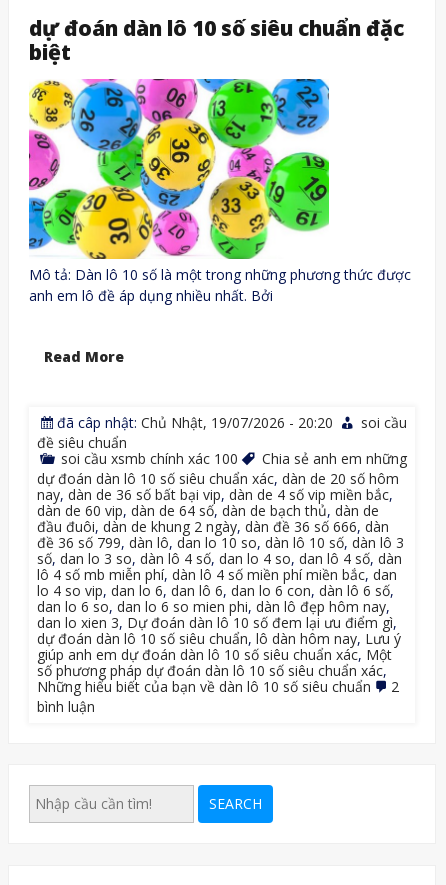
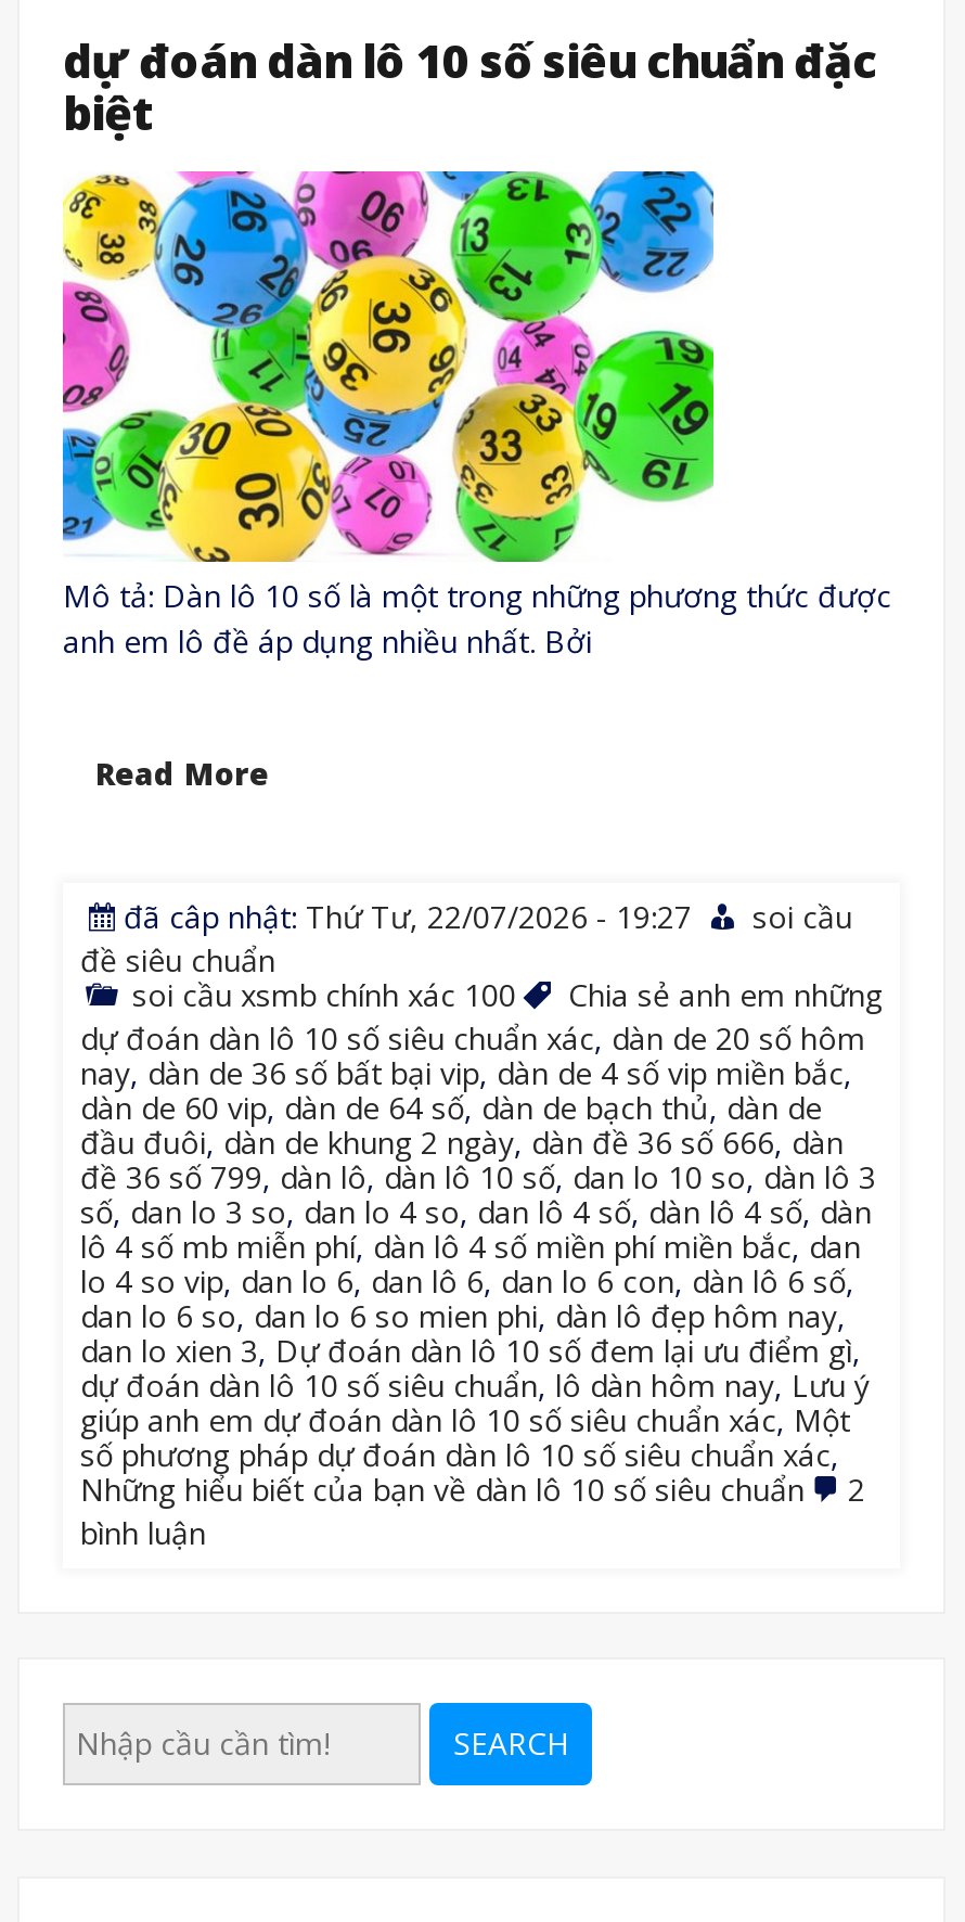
[57,412,333,431] đã câp nhật: Chủ Nhật, 19/07/2026 - 20:20 -> [124,895,692,936] đã câp nhật: Thứ Tư, 22/07/2026 - 19:27
[37,532,404,551] đề 36 số 799, dàn lô,dan lo 10 so,dàn lô 10 số, dàn lô 3 -> [80,1155,876,1196] đề 36 số 799, dàn lô,dàn lô 10 số,dan lo 10 so, dàn lô 3
[37,548,402,567] số, dan lo 3 so,dàn lô 4 số, dan lo 4 so, dan lô 4 số, dàn -> [80,1190,872,1231] số, dan lo 3 so,dan lo 4 so, dan lô 4 số, dàn lô 4 số, dàn

